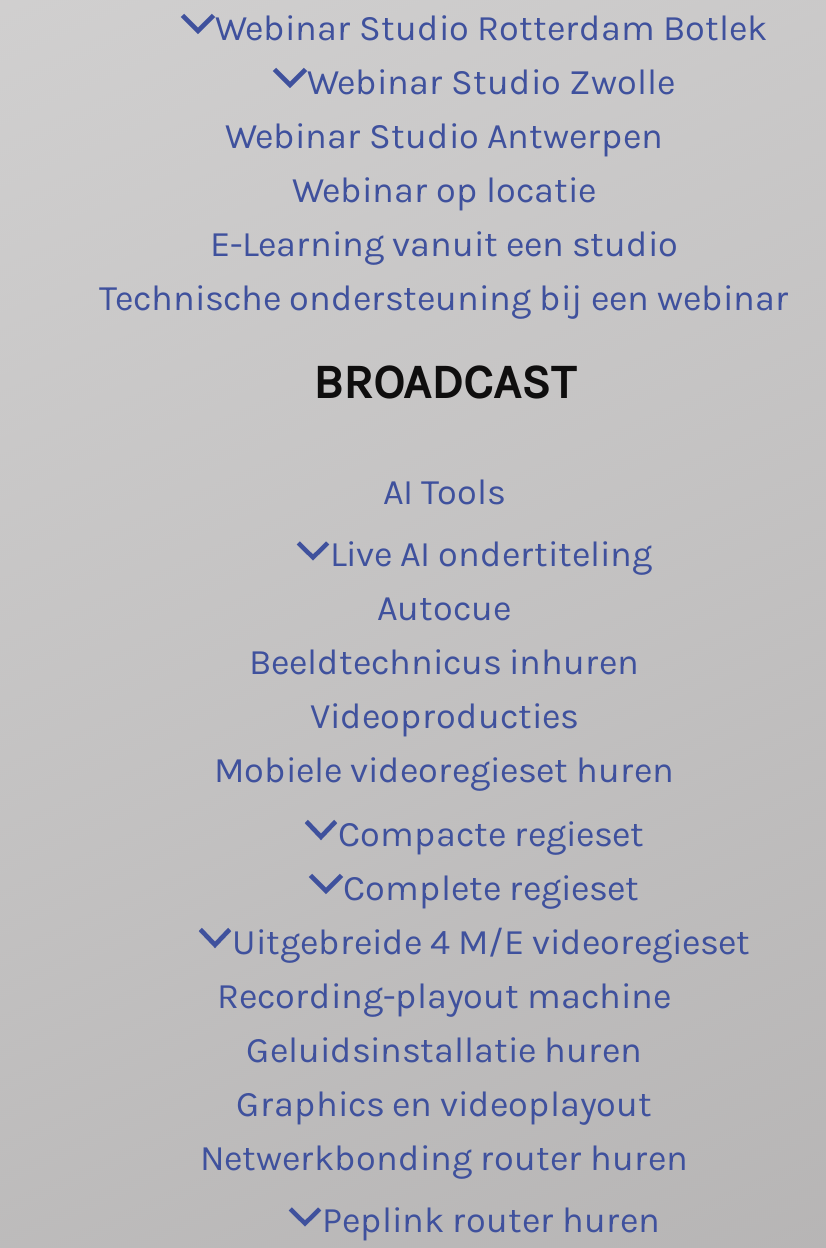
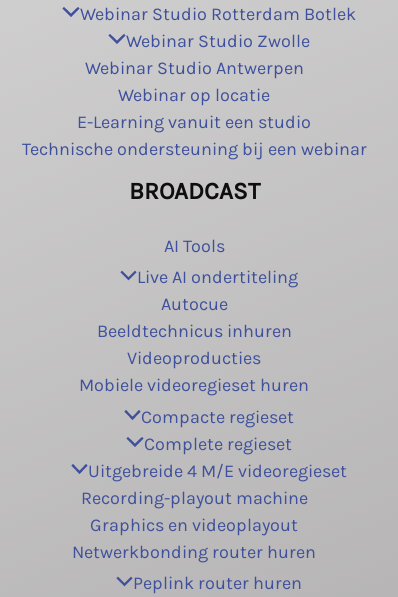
[246,1027,642,1071] Geluidsinstallatie huren -> none

